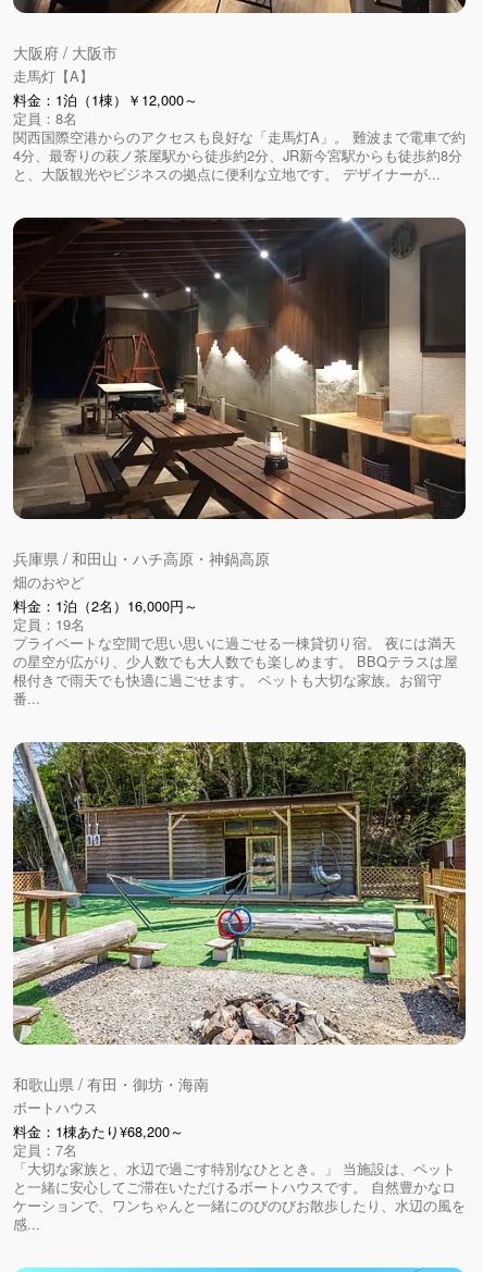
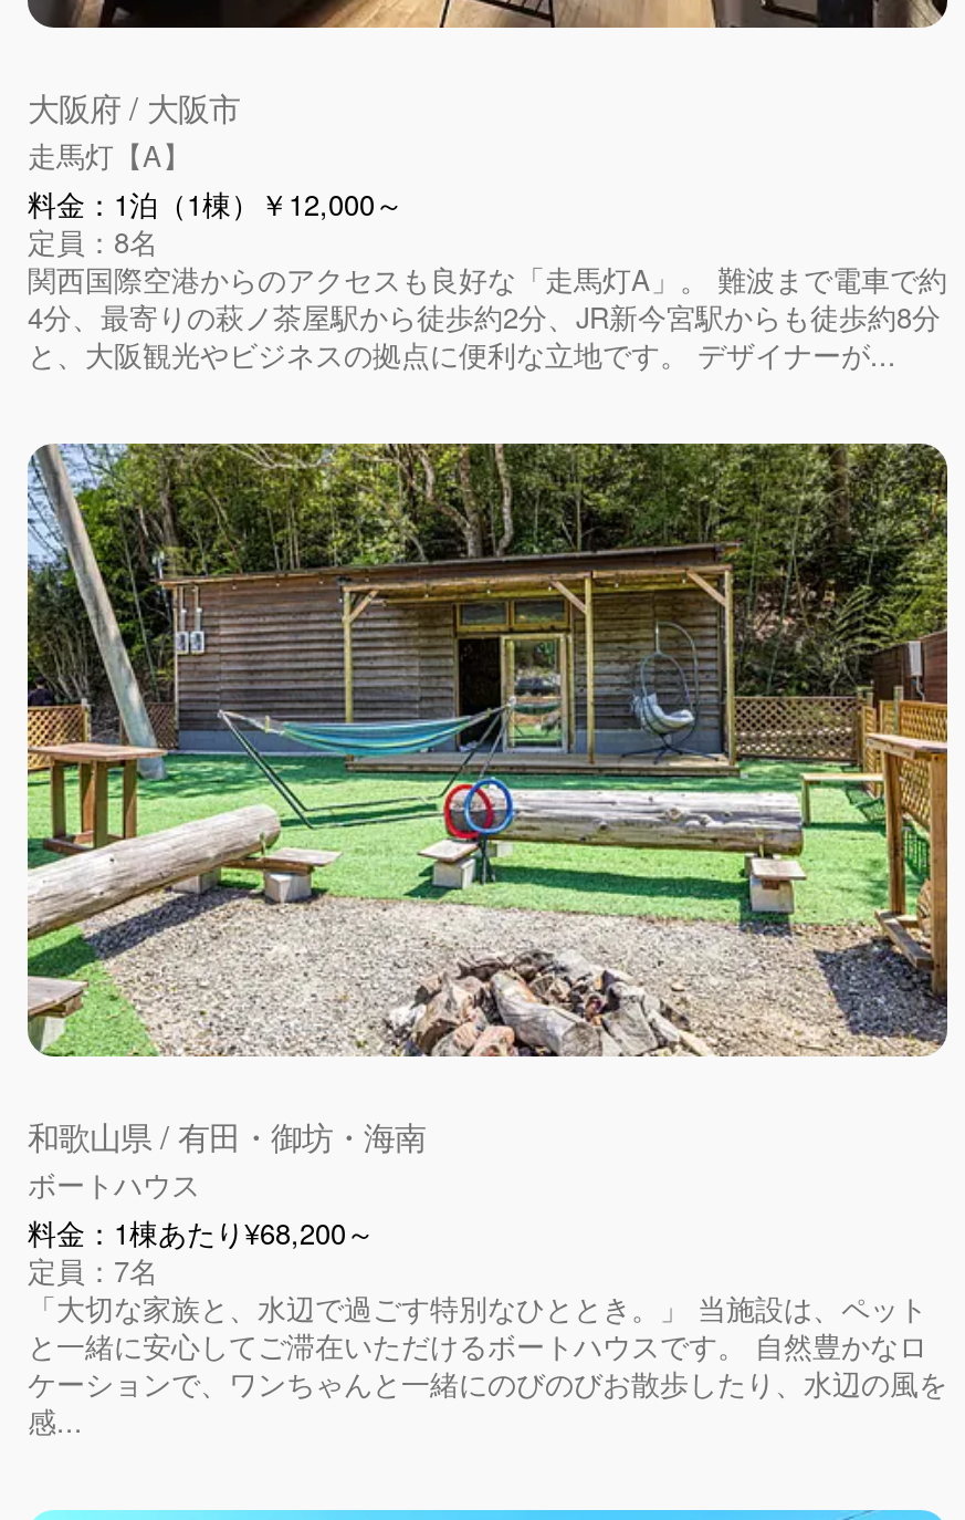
[13,217,466,709] [image] | 兵庫県 / 和田山・ハチ高原・神鍋高原 | 畑のおやど | 料金：1泊（2名）16,000円～ | 定員：19名 | プライベートな空間で思い思いに過ごせる一棟貸切り宿。 夜には満天 | の星空が広がり、少人数でも大人数でも楽しめます。 BBQテラスは屋 | 根付きで雨天でも快適に過ごせます。 ペットも大切な家族。お留守 | 番... -> none

